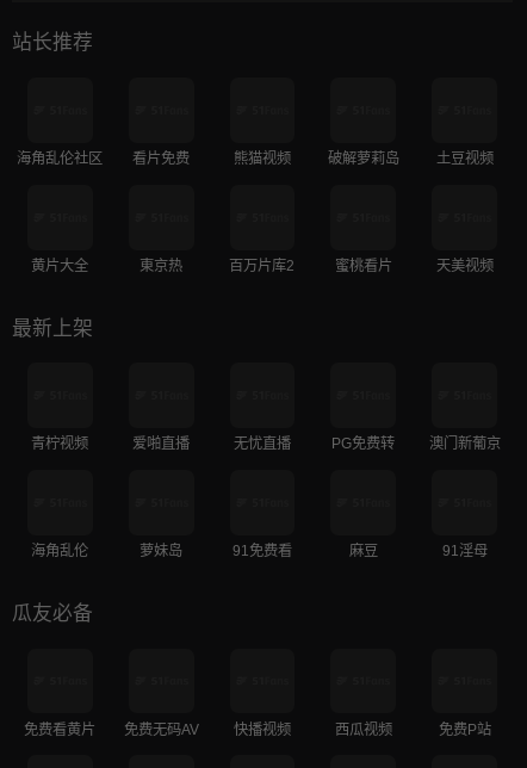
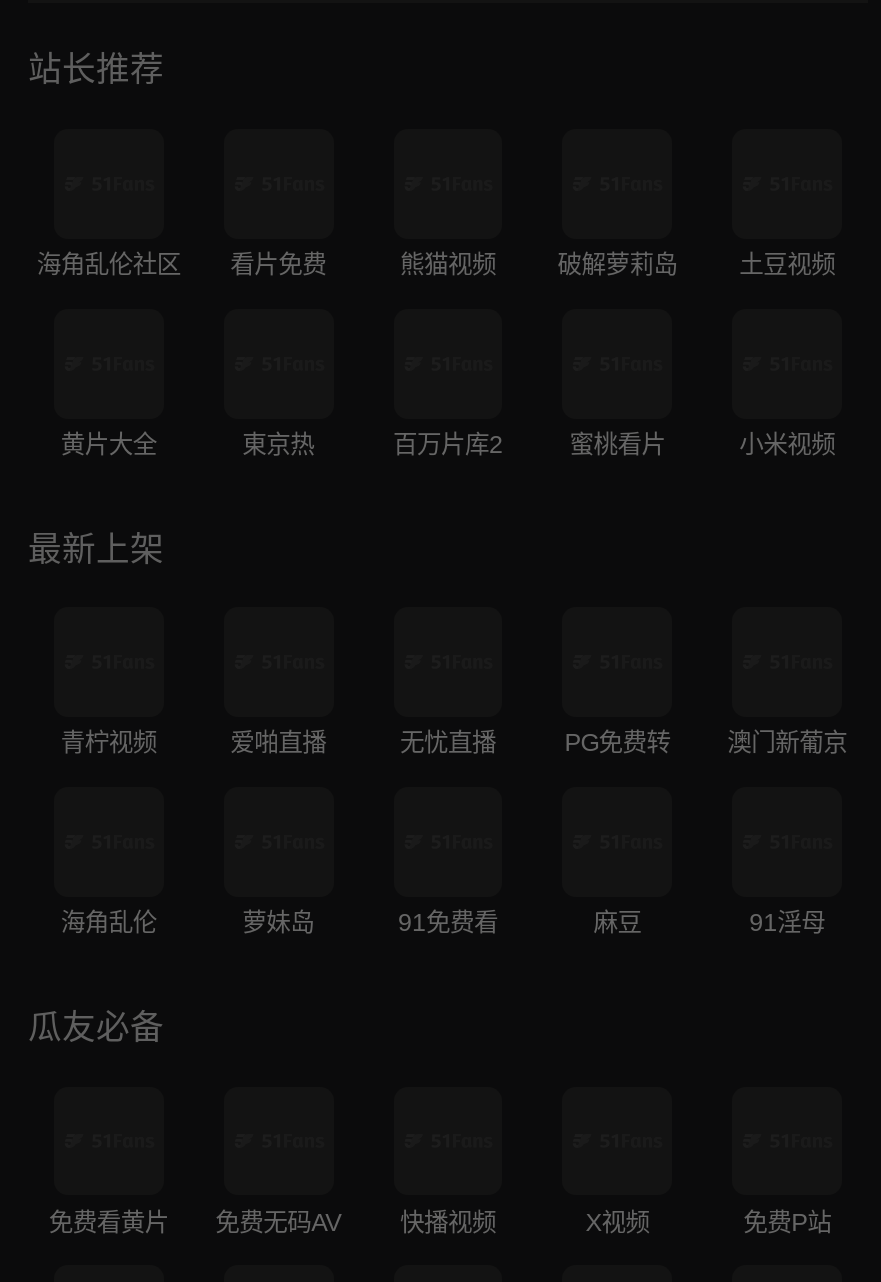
[436,257,493,274] 天美视频 -> [739,431,835,459] 小米视频
[335,721,392,738] 西瓜视频 -> [586,1208,650,1236] X视频

